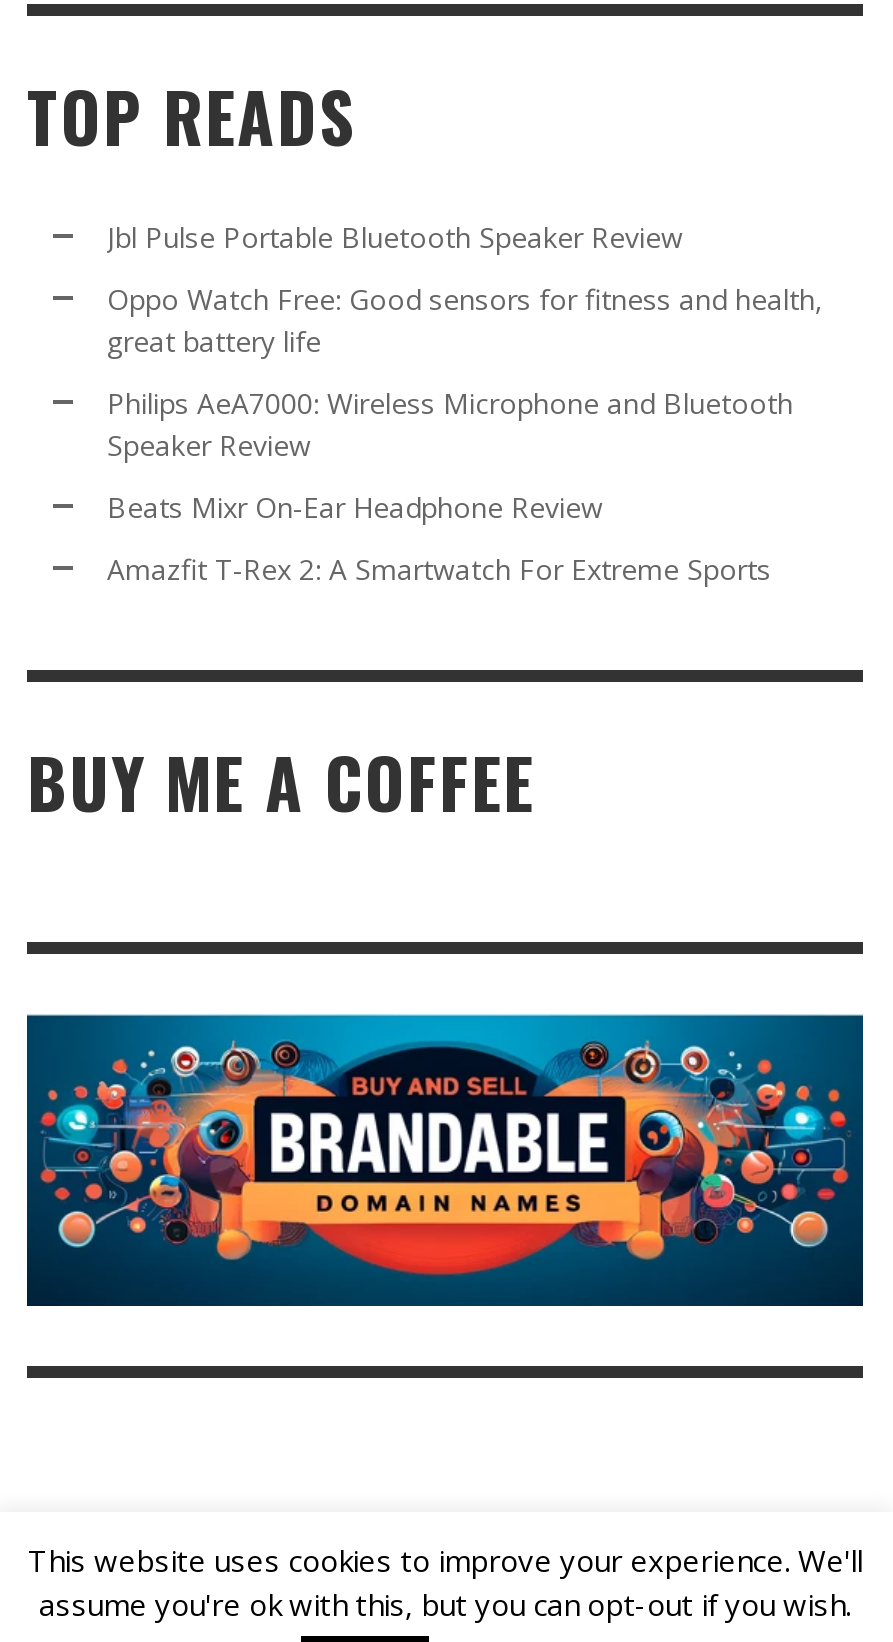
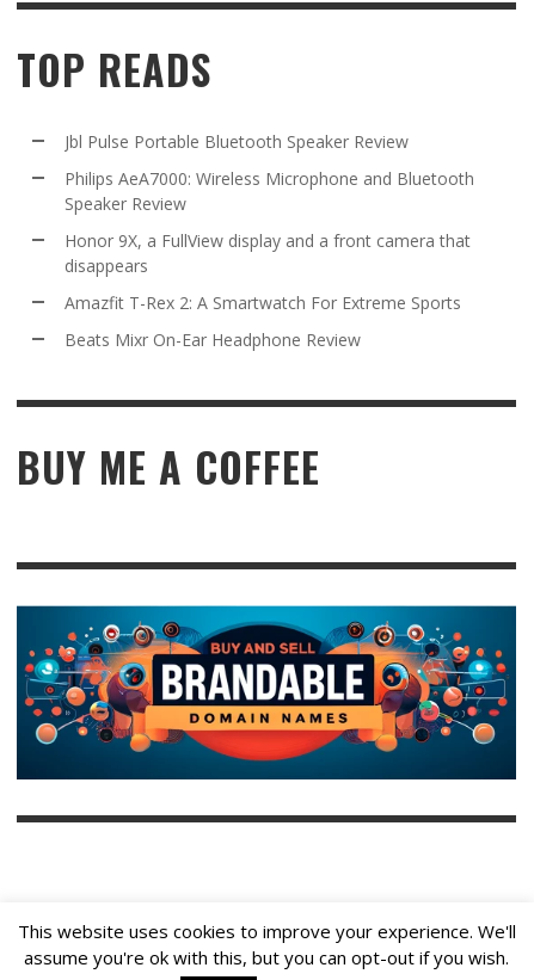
[107,280,823,360] Oppo Watch Free: Good sensors for fitness and health, | great battery life -> none
moved [107,384,793,464] -> [65,167,474,215]: Philips AeA7000: Wireless Microphone and Bluetooth | Speaker Review
none -> [65,229,471,277] Honor 9X, a FullView display and a front camera that | disappears
moved [107,488,603,526] -> [65,328,361,351]: Beats Mixr On-Ear Headphone Review
moved [107,550,771,588] -> [65,291,461,314]: Amazfit T-Rex 2: A Smartwatch For Extreme Sports

